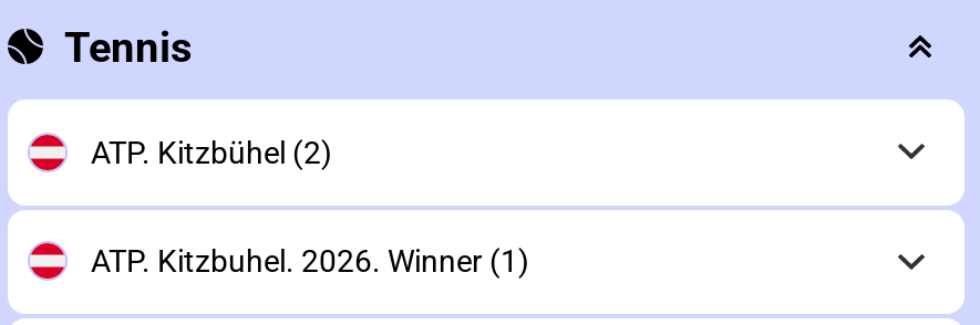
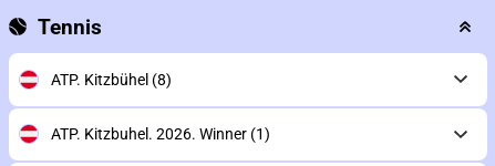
[91,134,332,170] ATP. Kitzbühel (2) -> [50,71,171,88] ATP. Kitzbühel (8)

